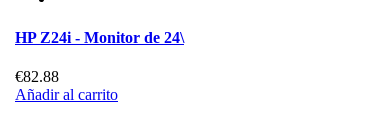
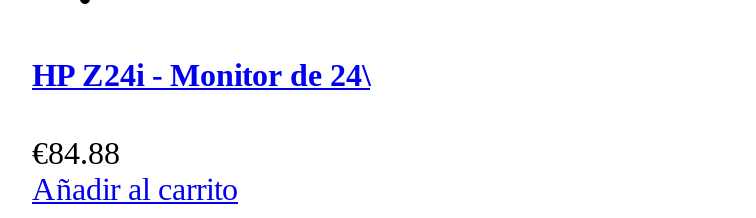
[15,68,59,85] €82.88 -> [32,136,120,170] €84.88

